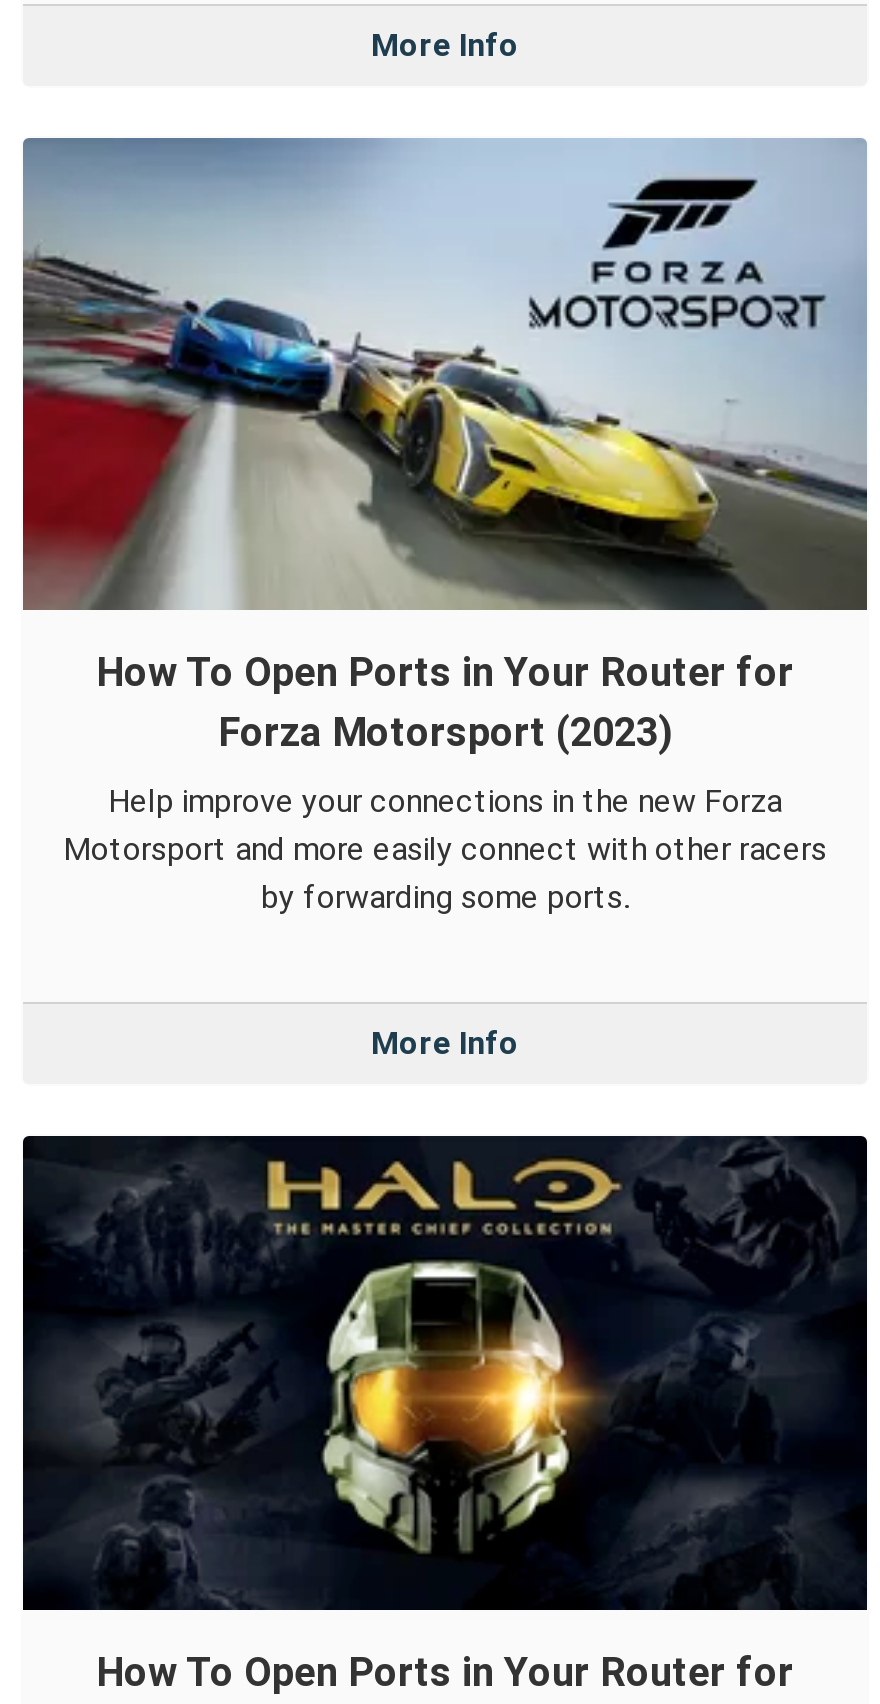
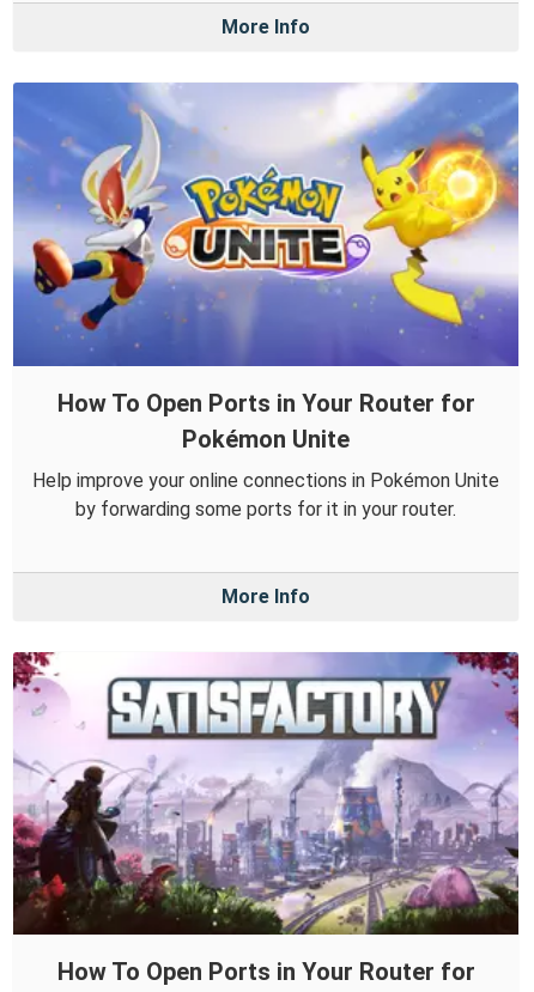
[21,137,869,611] [image] -> [12,83,520,367] [image]
[218,709,672,757] Forza Motorsport (2023) -> [182,425,350,453] Pokémon Unite
[63,783,827,917] Help improve your connections in the new Forza | Motorsport and more easily connect with other racers | by forwarding some ports. -> [32,469,499,520] Help improve your online connections in Pokémon Unite | by forwarding some ports for it in your router.
[21,1133,869,1613] [image] -> [12,651,520,936] [image]

